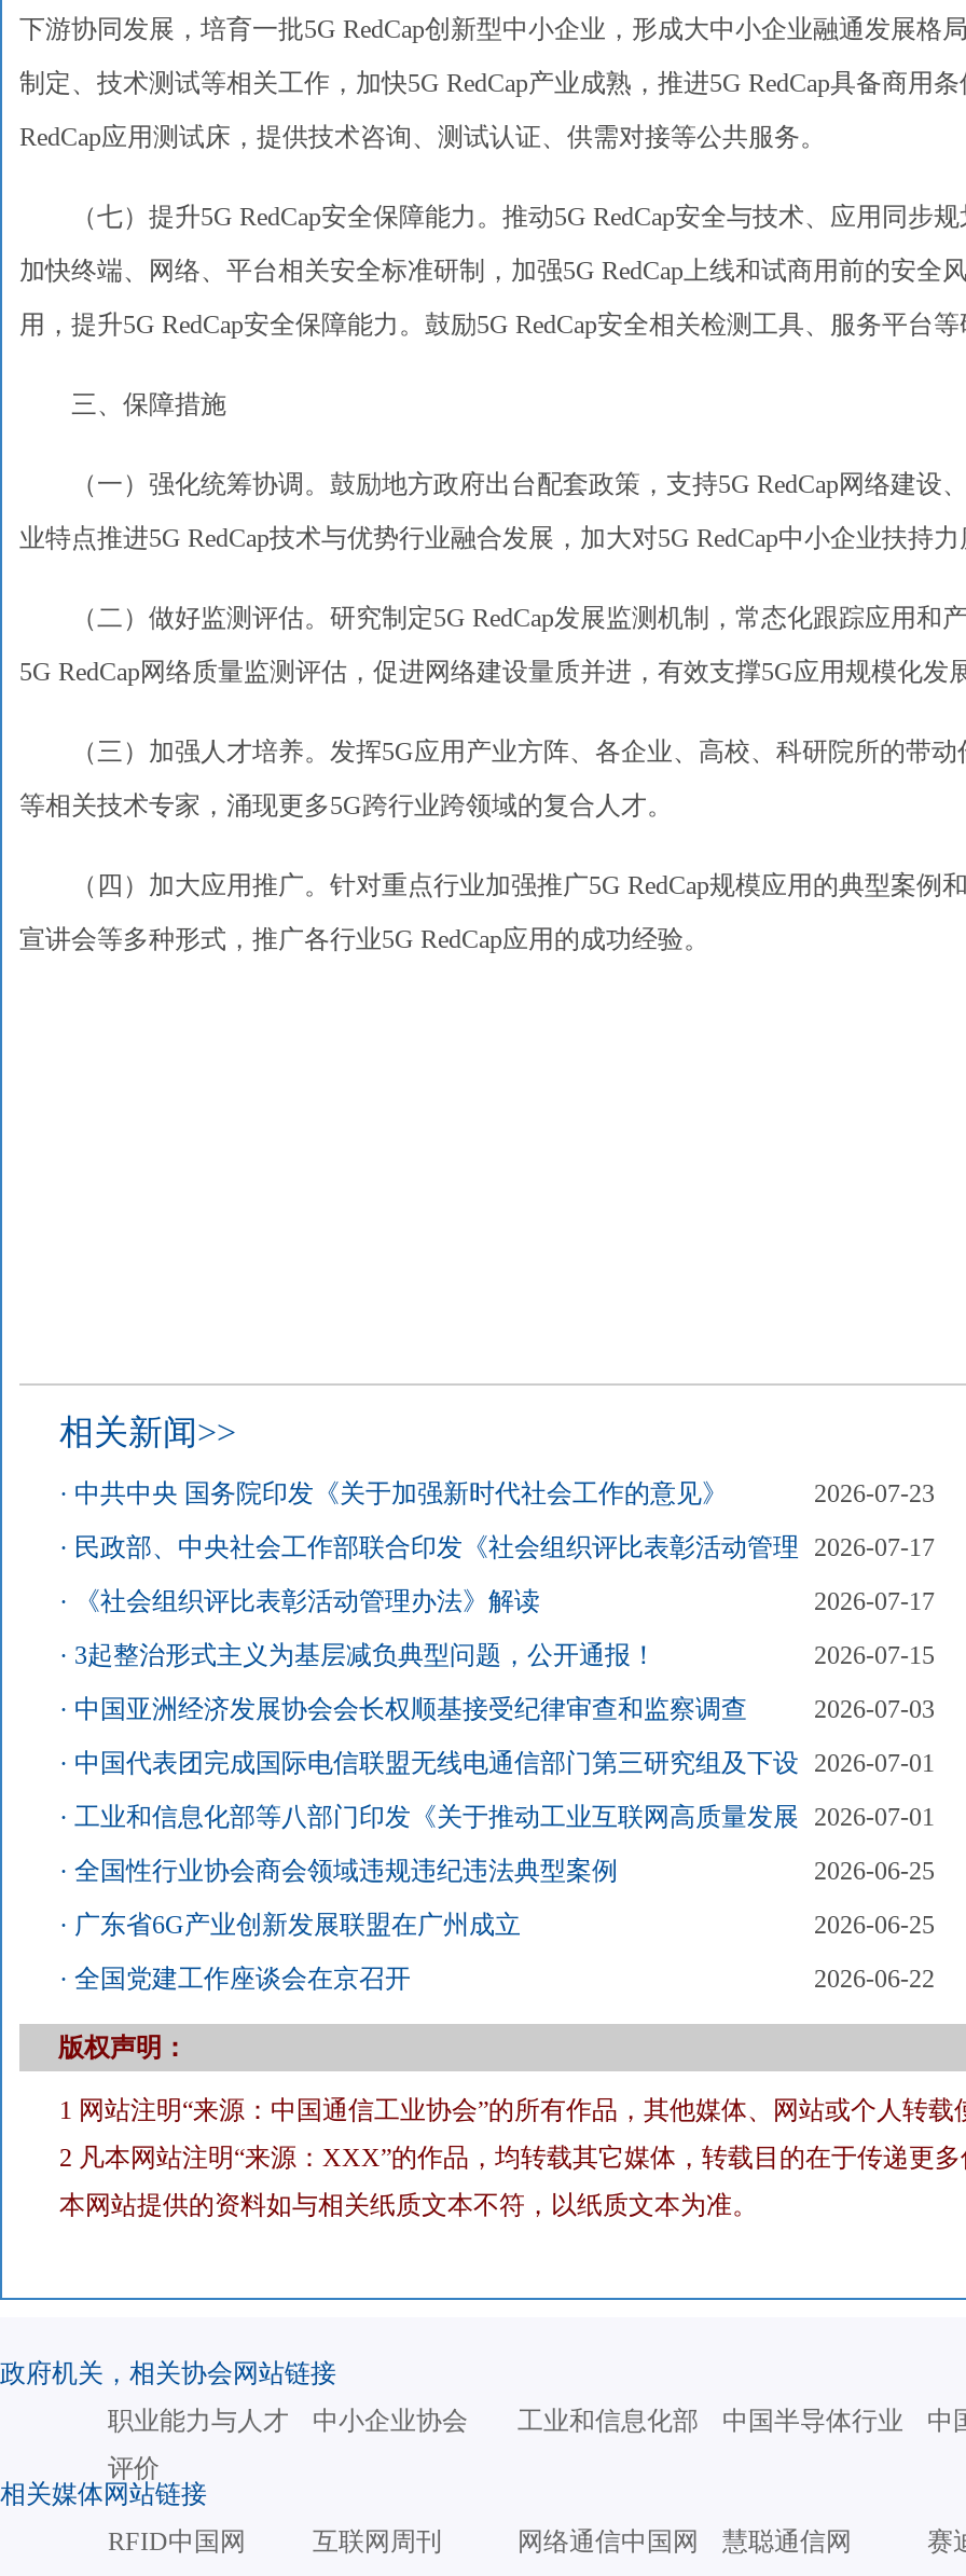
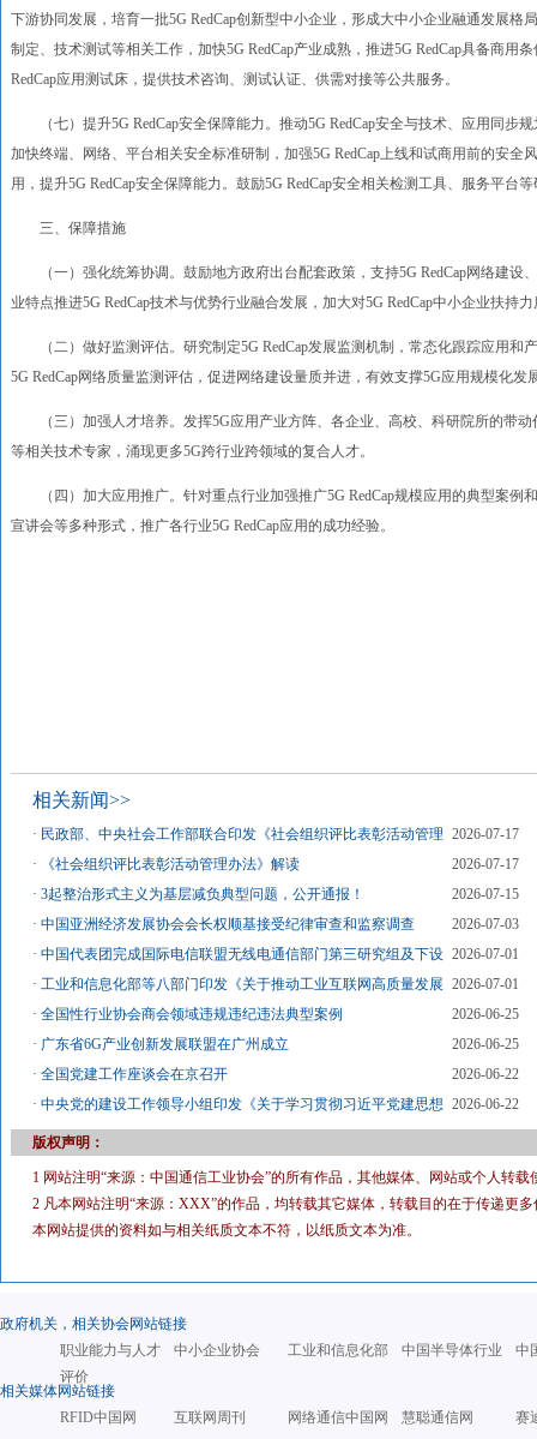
[59,1478,935,1509] ·中共中央 国务院印发《关于加强新时代社会工作的意见》 | 2026-07-23 -> none
moved [59,1532,935,1994] -> [33,826,520,1083]: ·民政部、中央社会工作部联合印发《社会组织评比表彰活动管理 2026-07-17 | ·《社会组织评比表彰活动管理办法》解读 | 2026-07-17 | ... | ·全国党建工作座谈会在京召开 | 2026-06-22
none -> [33,1096,520,1113] ·中央党的建设工作领导小组印发《关于学习贯彻习近平党建思想 2026-06-22

